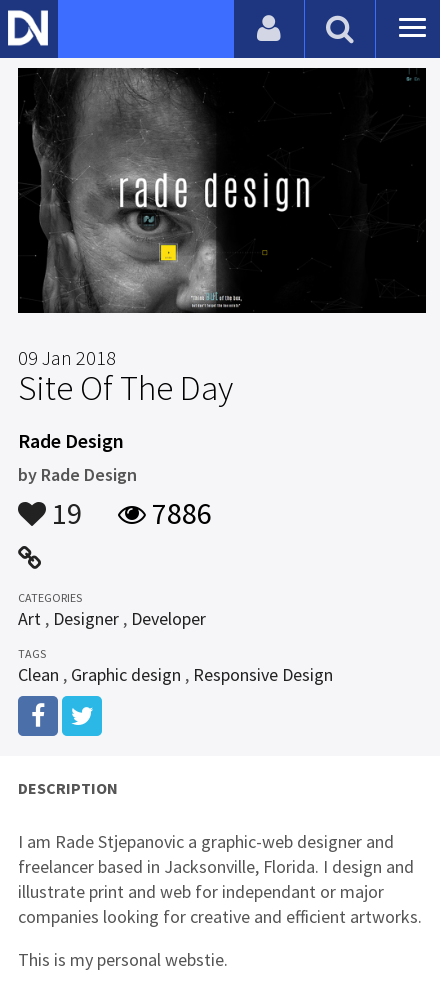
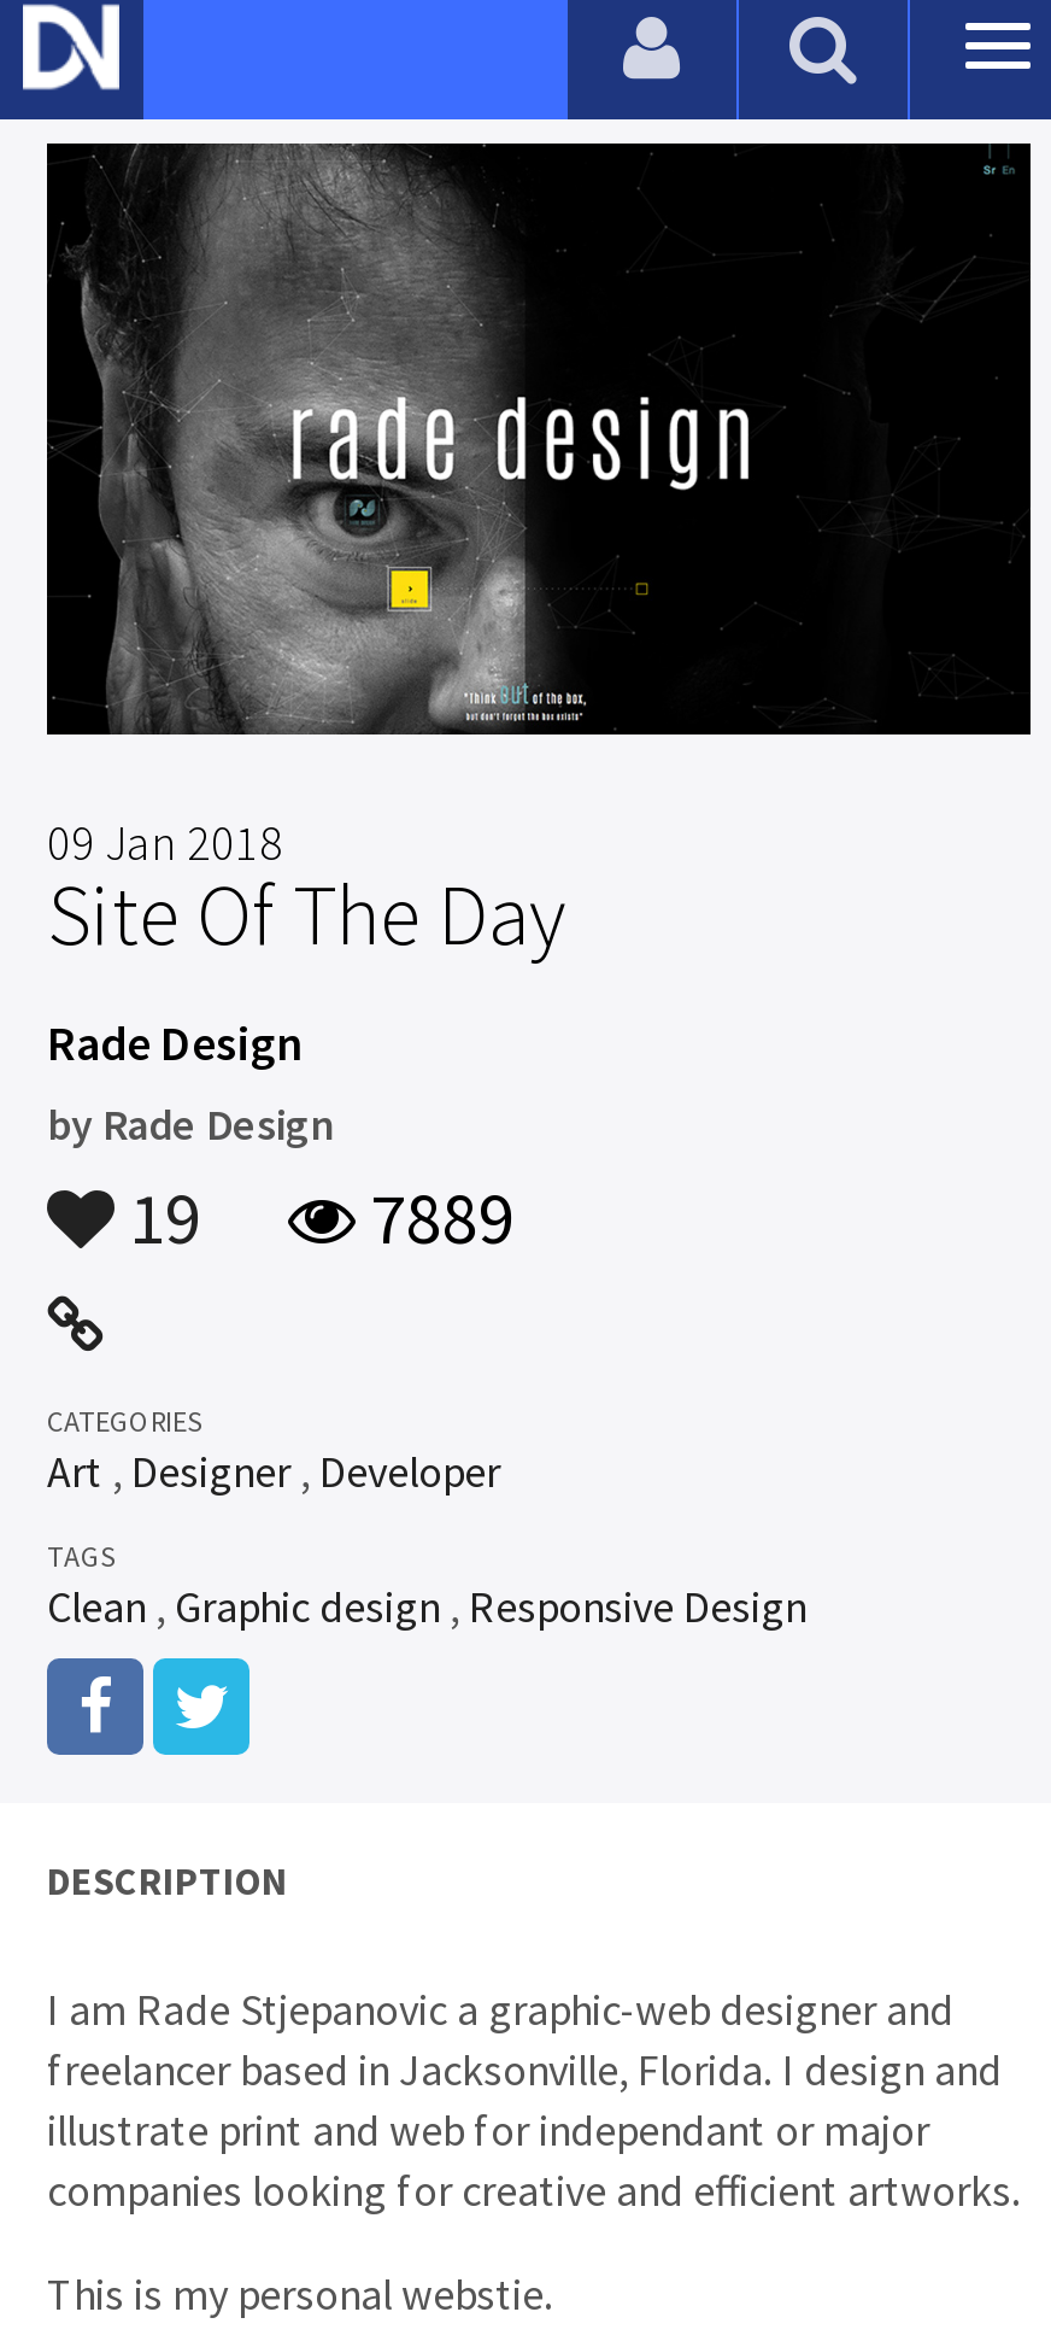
[46,494,212,532] 19 7886 -> [115,1171,515,1262] 19 7889

